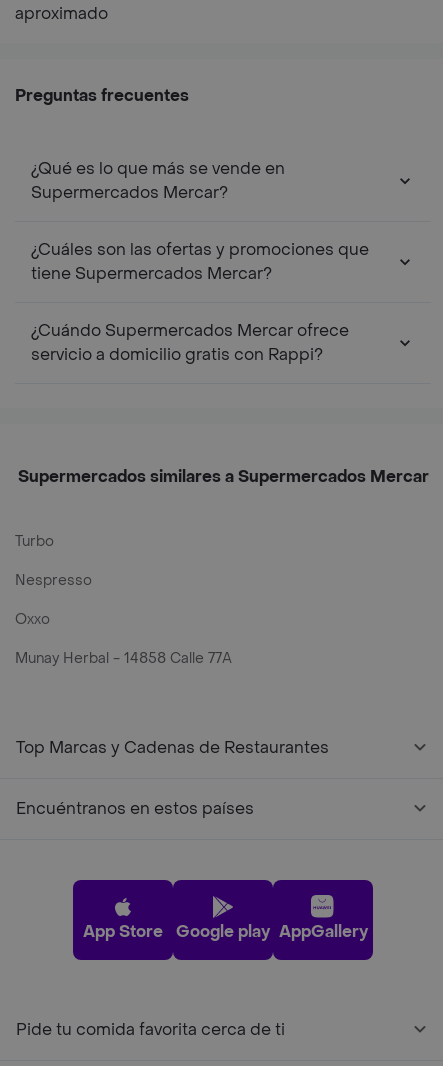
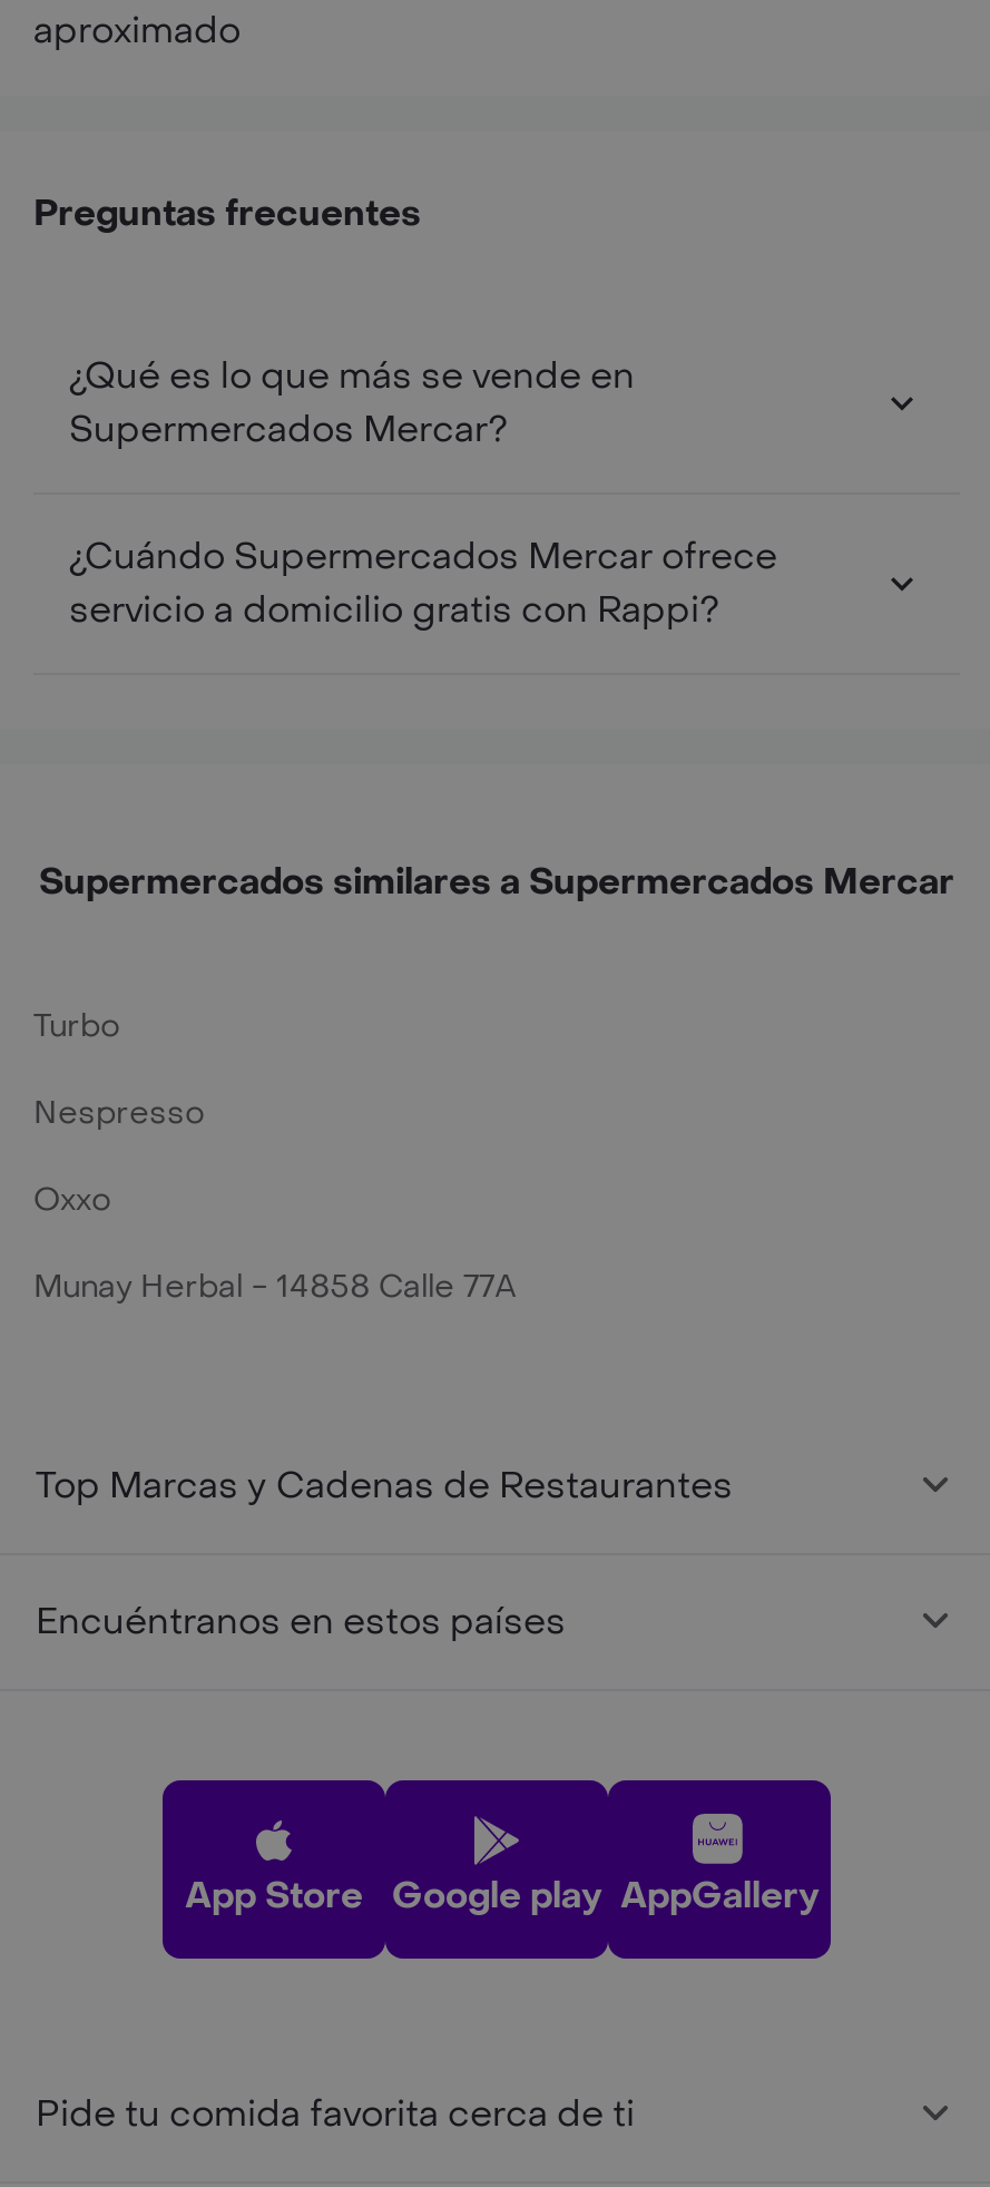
[31,239,369,284] ¿Cuáles son las ofertas y promociones que | tiene Supermercados Mercar? -> none

